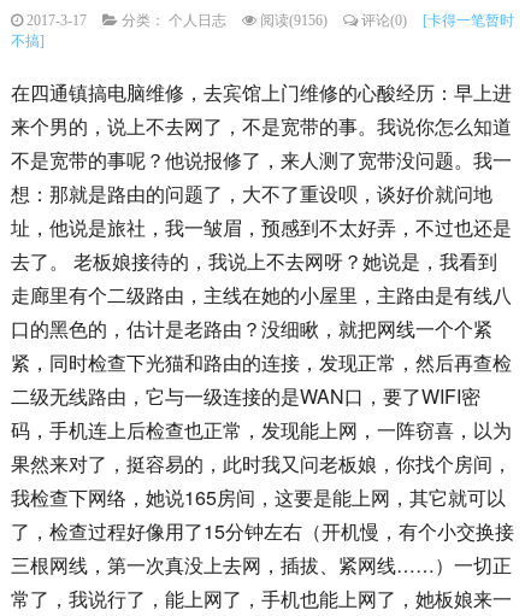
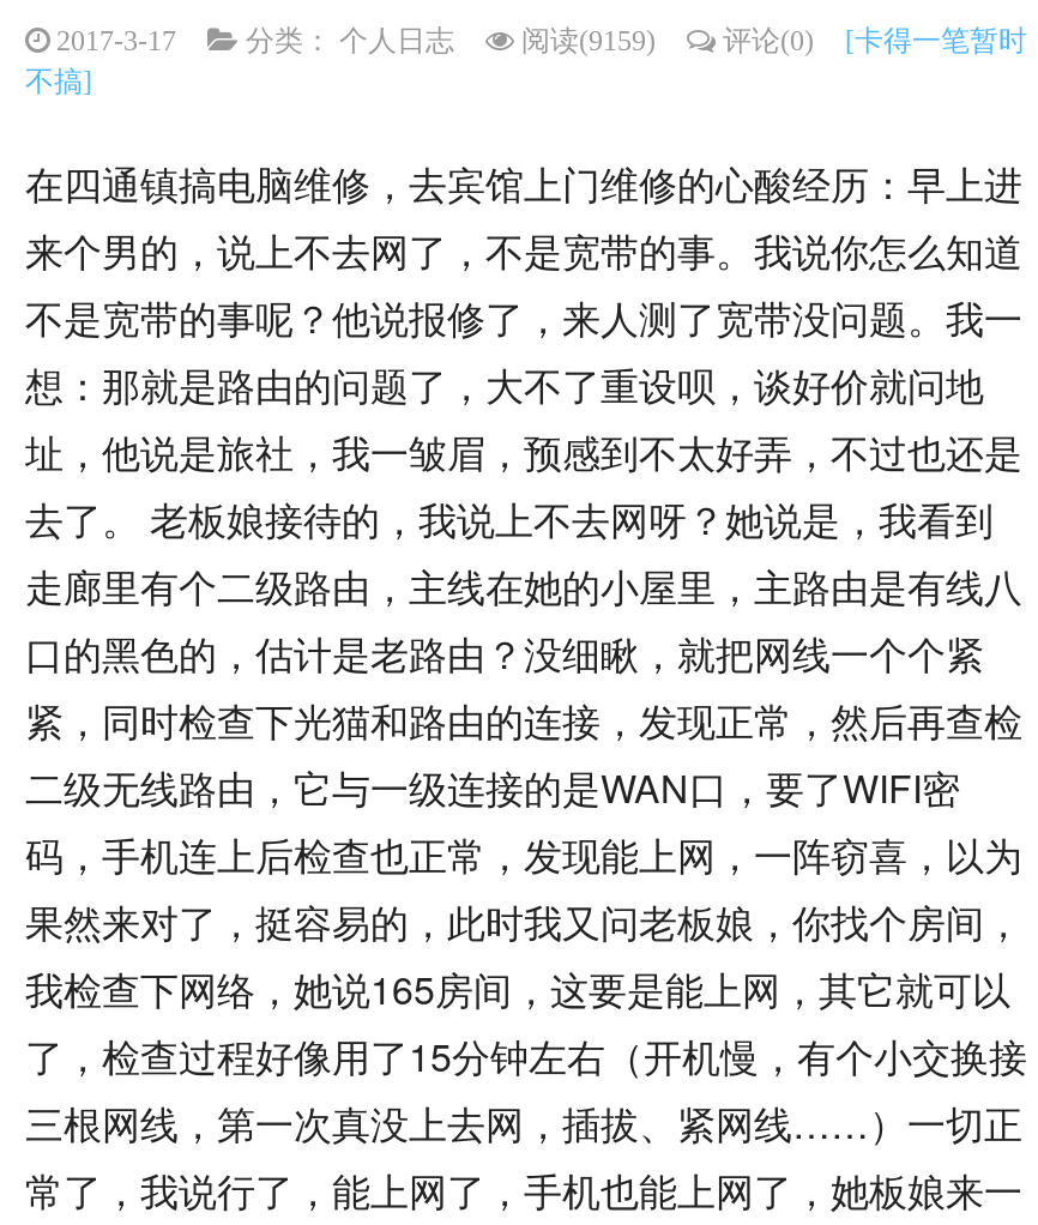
[23,12,514,29] 2017-3-17 分类：个人日志 阅读(9156) 评论(0) [卡得一笔暂时 -> [49,24,1027,58] 2017-3-17 分类：个人日志 阅读(9159) 评论(0) [卡得一笔暂时

